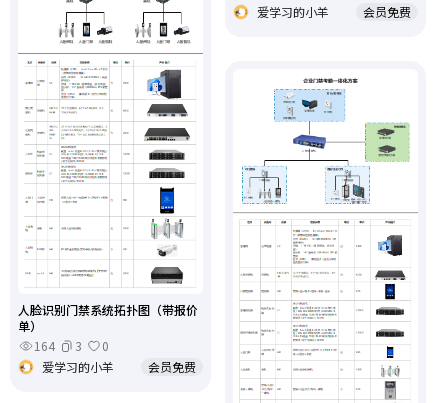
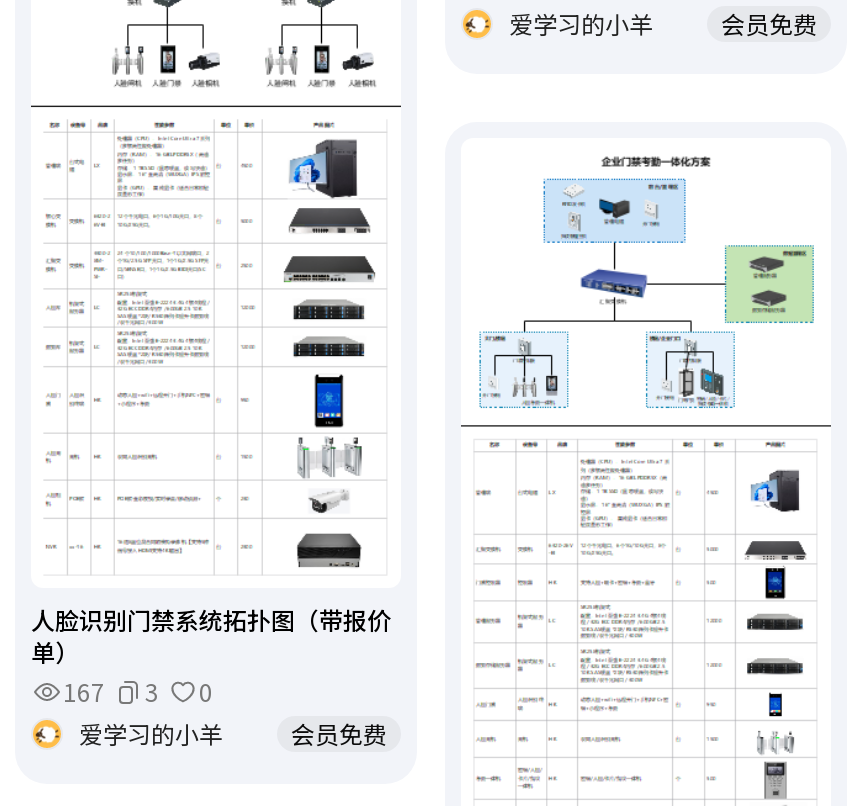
[34,337,109,354] 164 3 0 -> [63,673,213,707] 167 3 0

